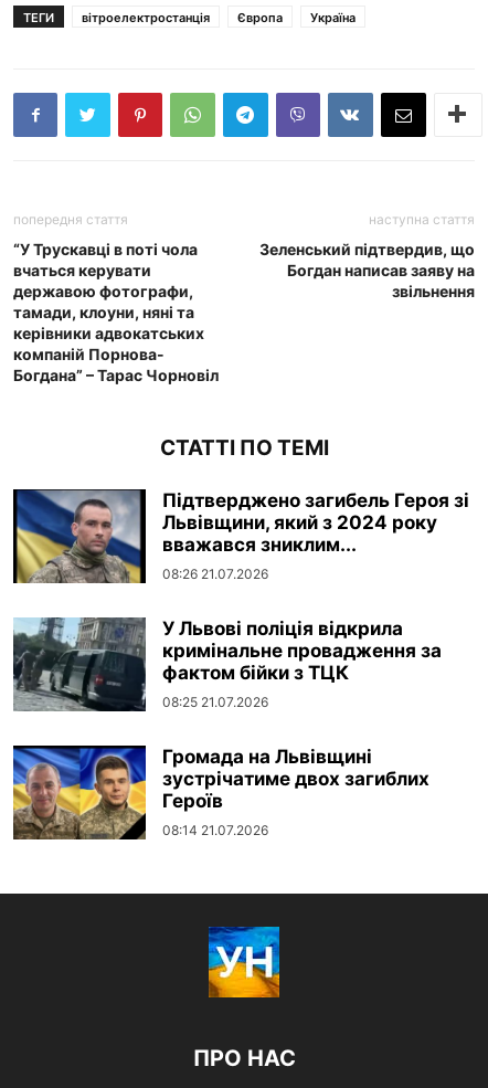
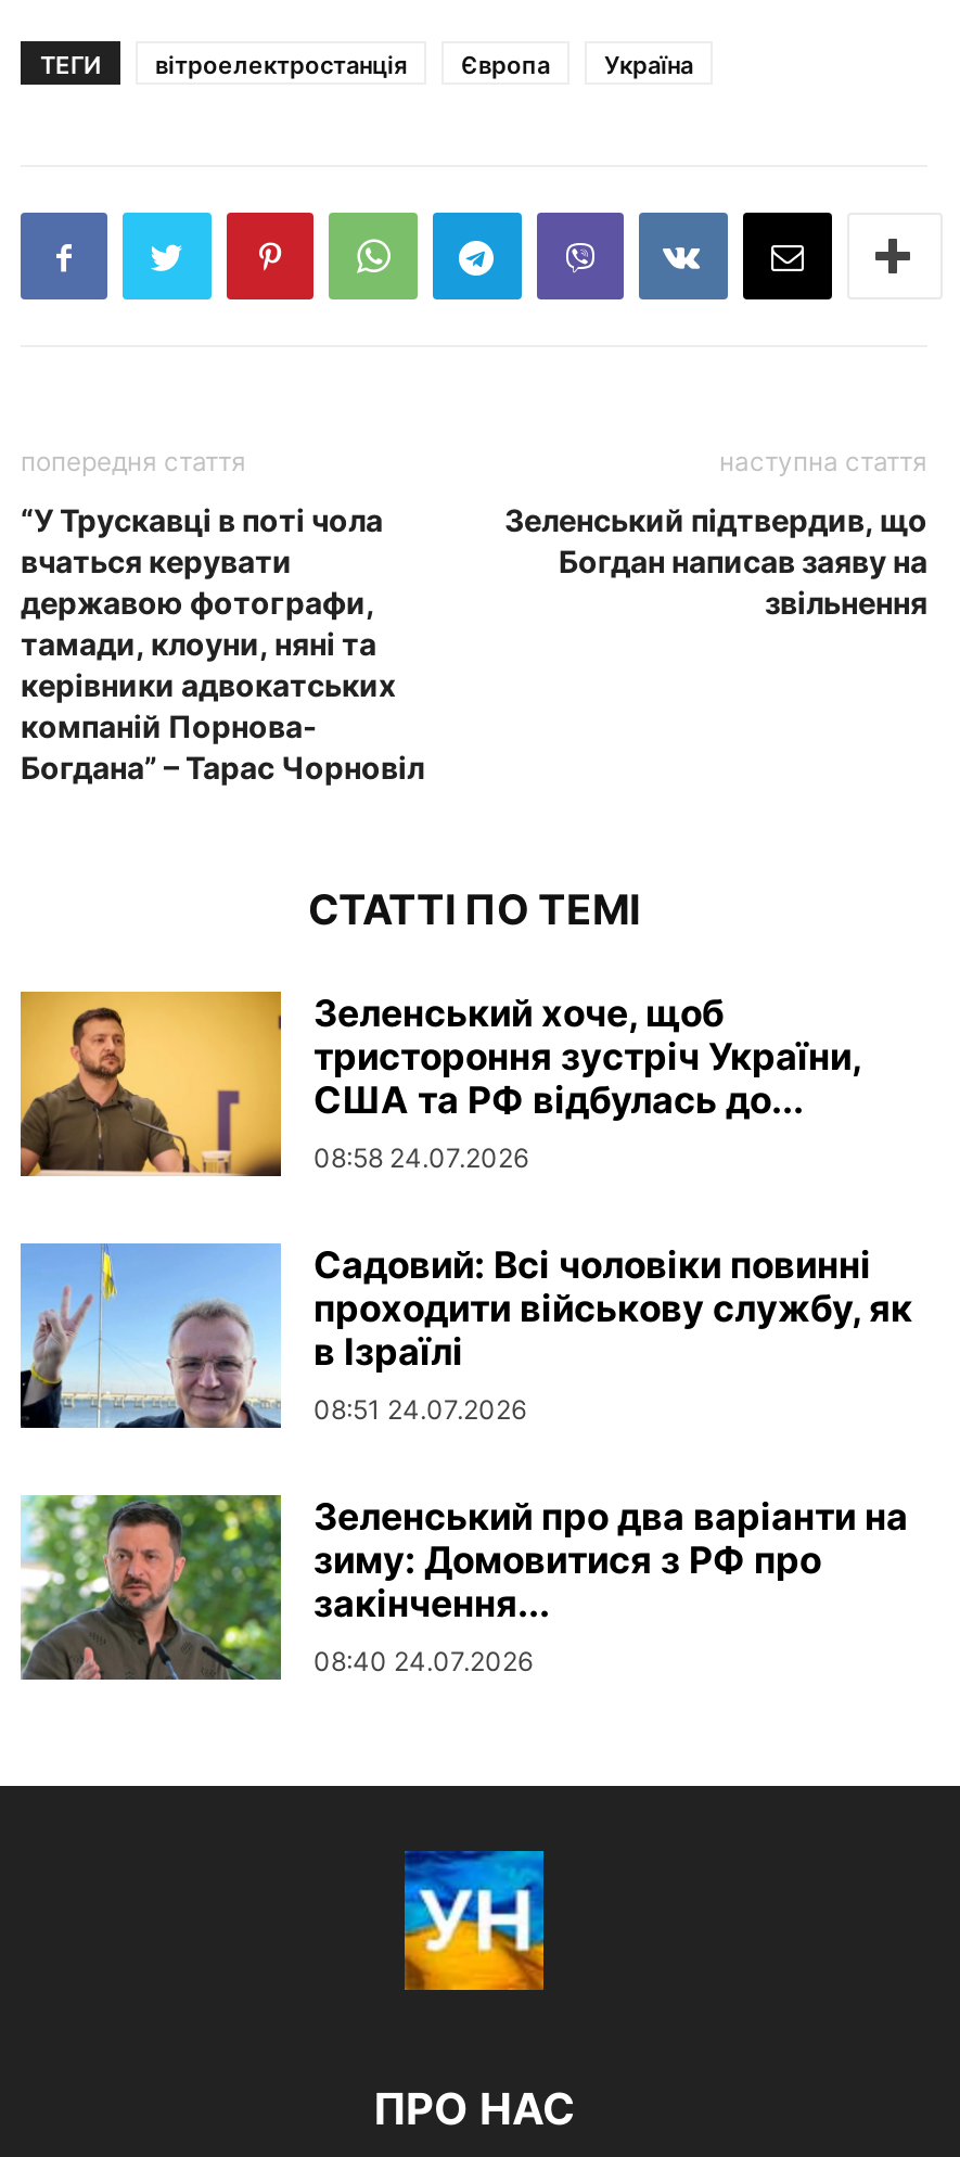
[12,488,469,584] [image] | Підтверджено загибель Героя зі | Львівщини, який з 2024 року | вважався зниклим... | 08:26 21.07.2026 -> [18,990,860,1178] [image] | Зеленський хоче, щоб | тристороння зустріч України, | США та РФ відбулась до... | 08:58 24.07.2026
[12,616,442,712] [image] | У Львові поліція відкрила | кримінальне провадження за | фактом бійки з ТЦК | 08:25 21.07.2026 -> [18,1241,912,1430] [image] | Садовий: Всі чоловіки повинні | проходити військову службу, як | в Ізраїлі | 08:51 24.07.2026
[12,744,429,841] [image] | Громада на Львівщині | зустрічатиме двох загиблих | Героїв | 08:14 21.07.2026 -> [21,1493,908,1682] [image] | Зеленський про два варіанти на | зиму: Домовитися з РФ про | закінчення... | 08:40 24.07.2026

